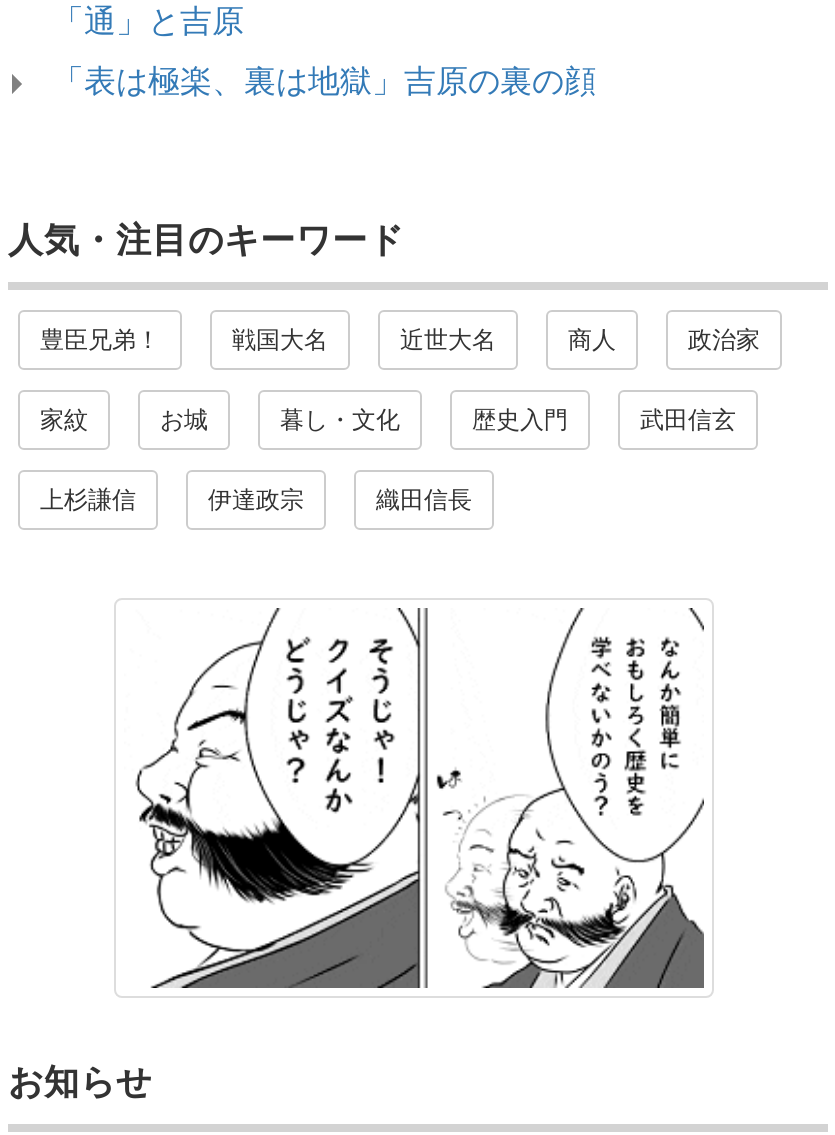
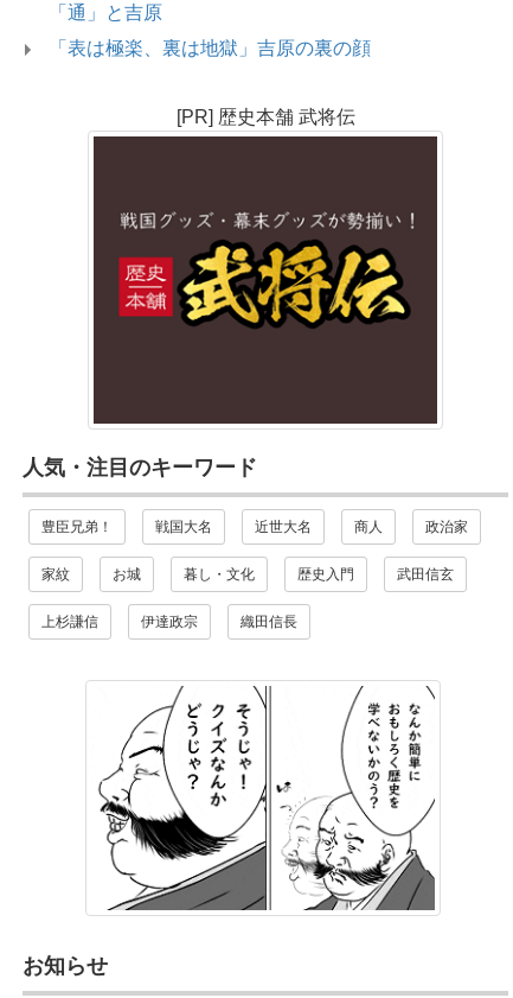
none -> [92,135,438,425] [image]
none -> [176,107,355,127] [PR] 歴史本舗 武将伝

